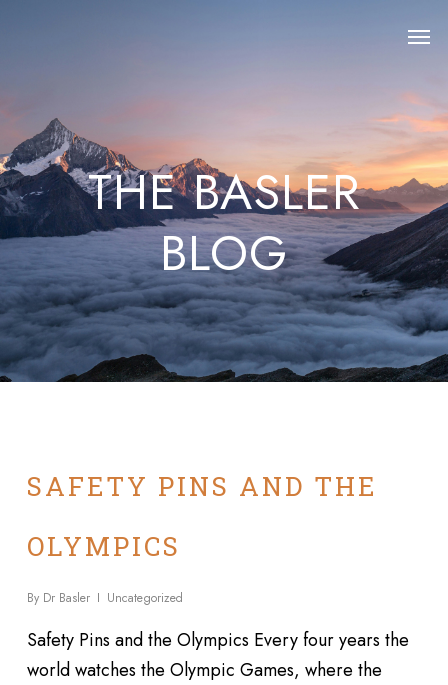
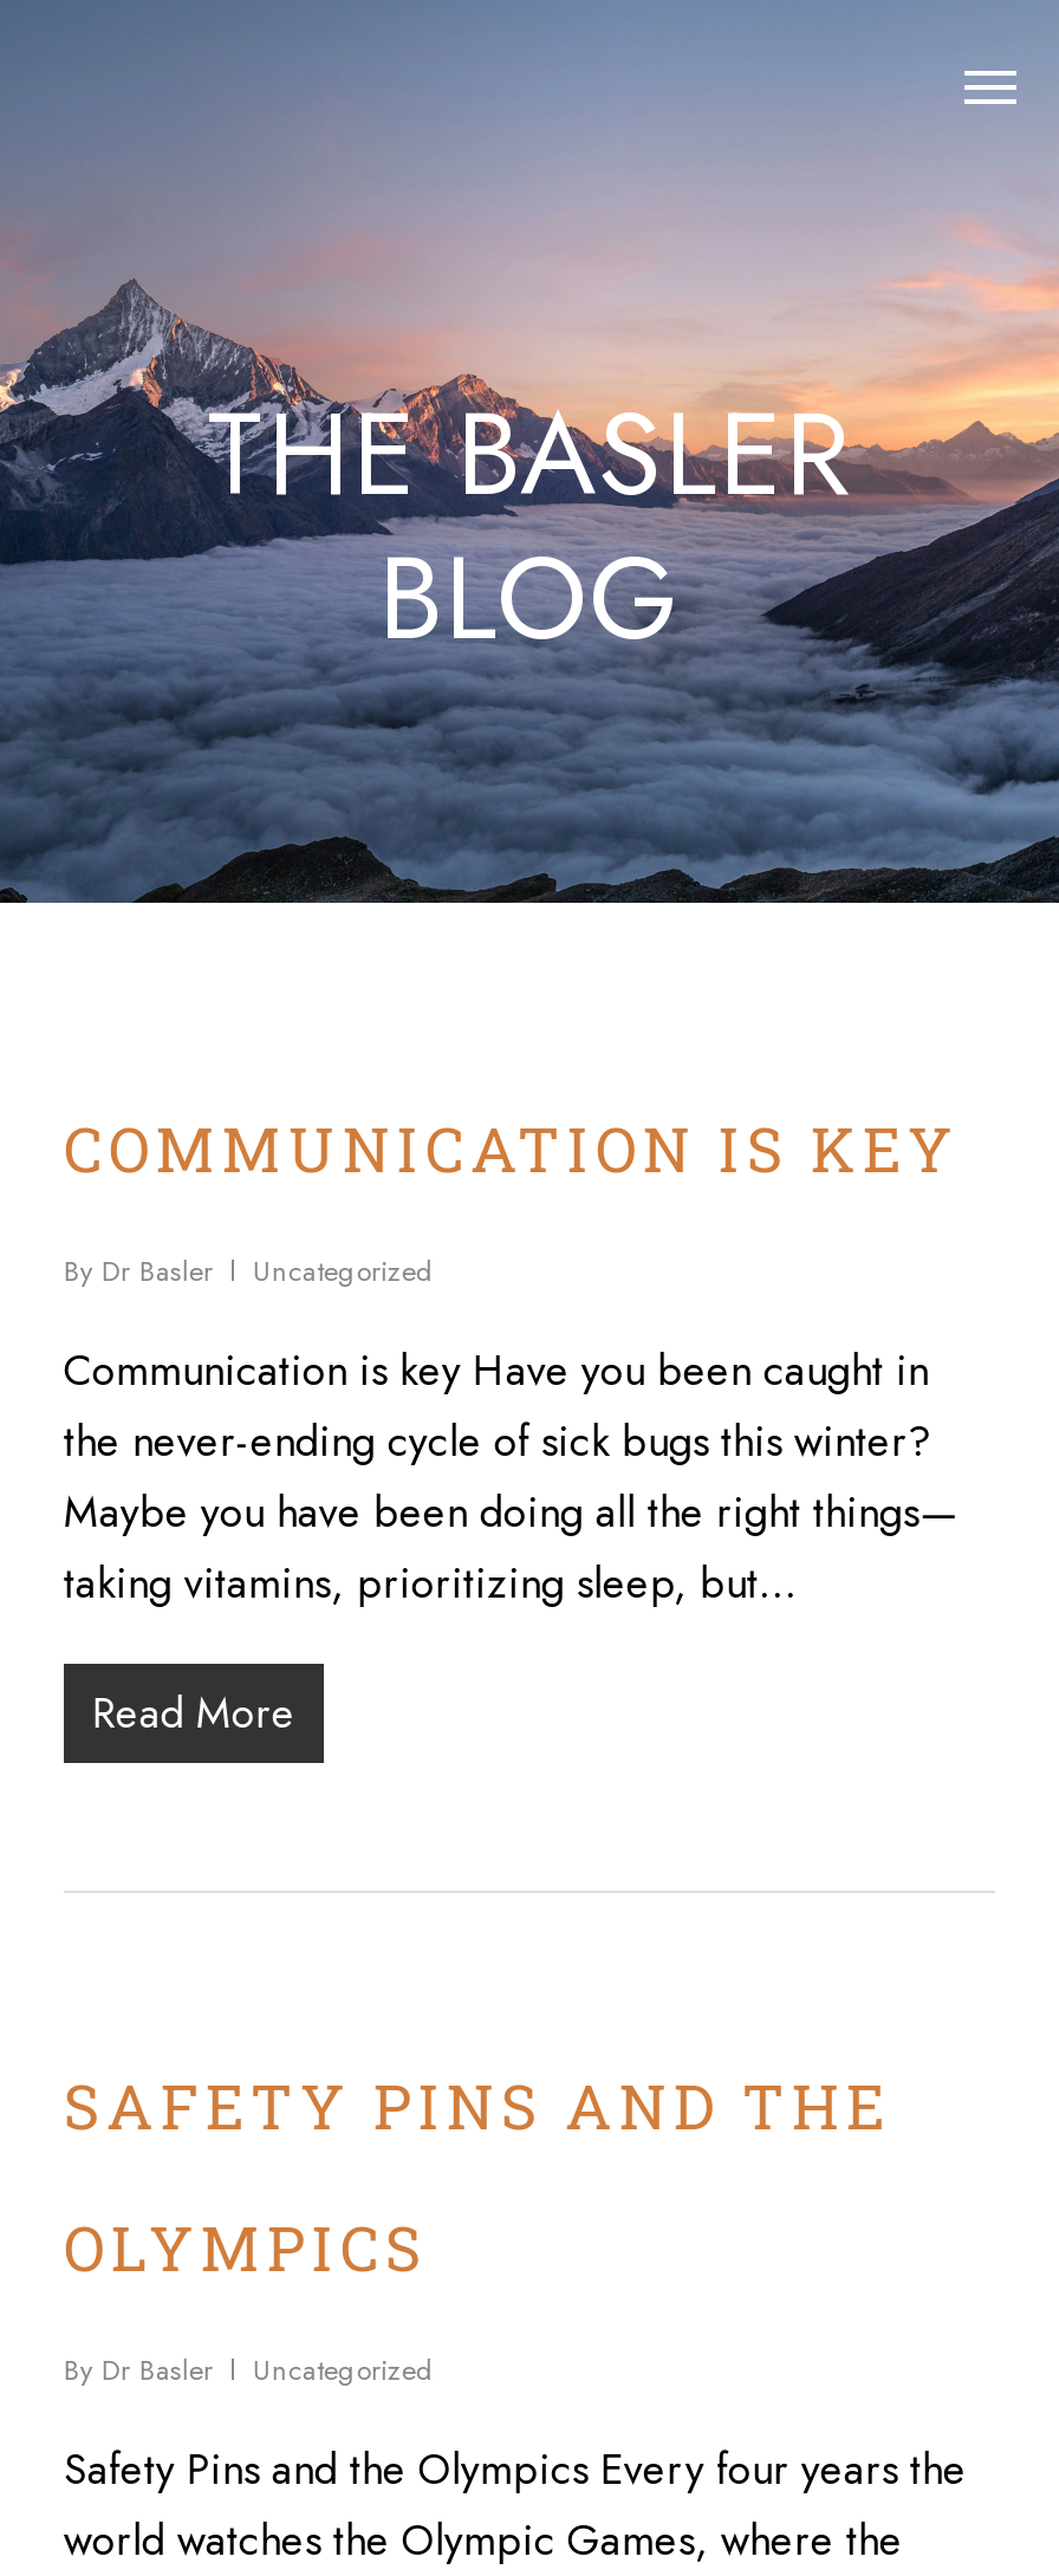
none -> [64,1108,959,1744] COMMUNICATION IS KEY | By Dr Basler | Uncategorized | Communication is key Have you been caught in | the never-ending cycle of sick bugs this winter? | Maybe you have been doing all the right things— | taking vitamins, prioritizing sleep, but… | Read More

